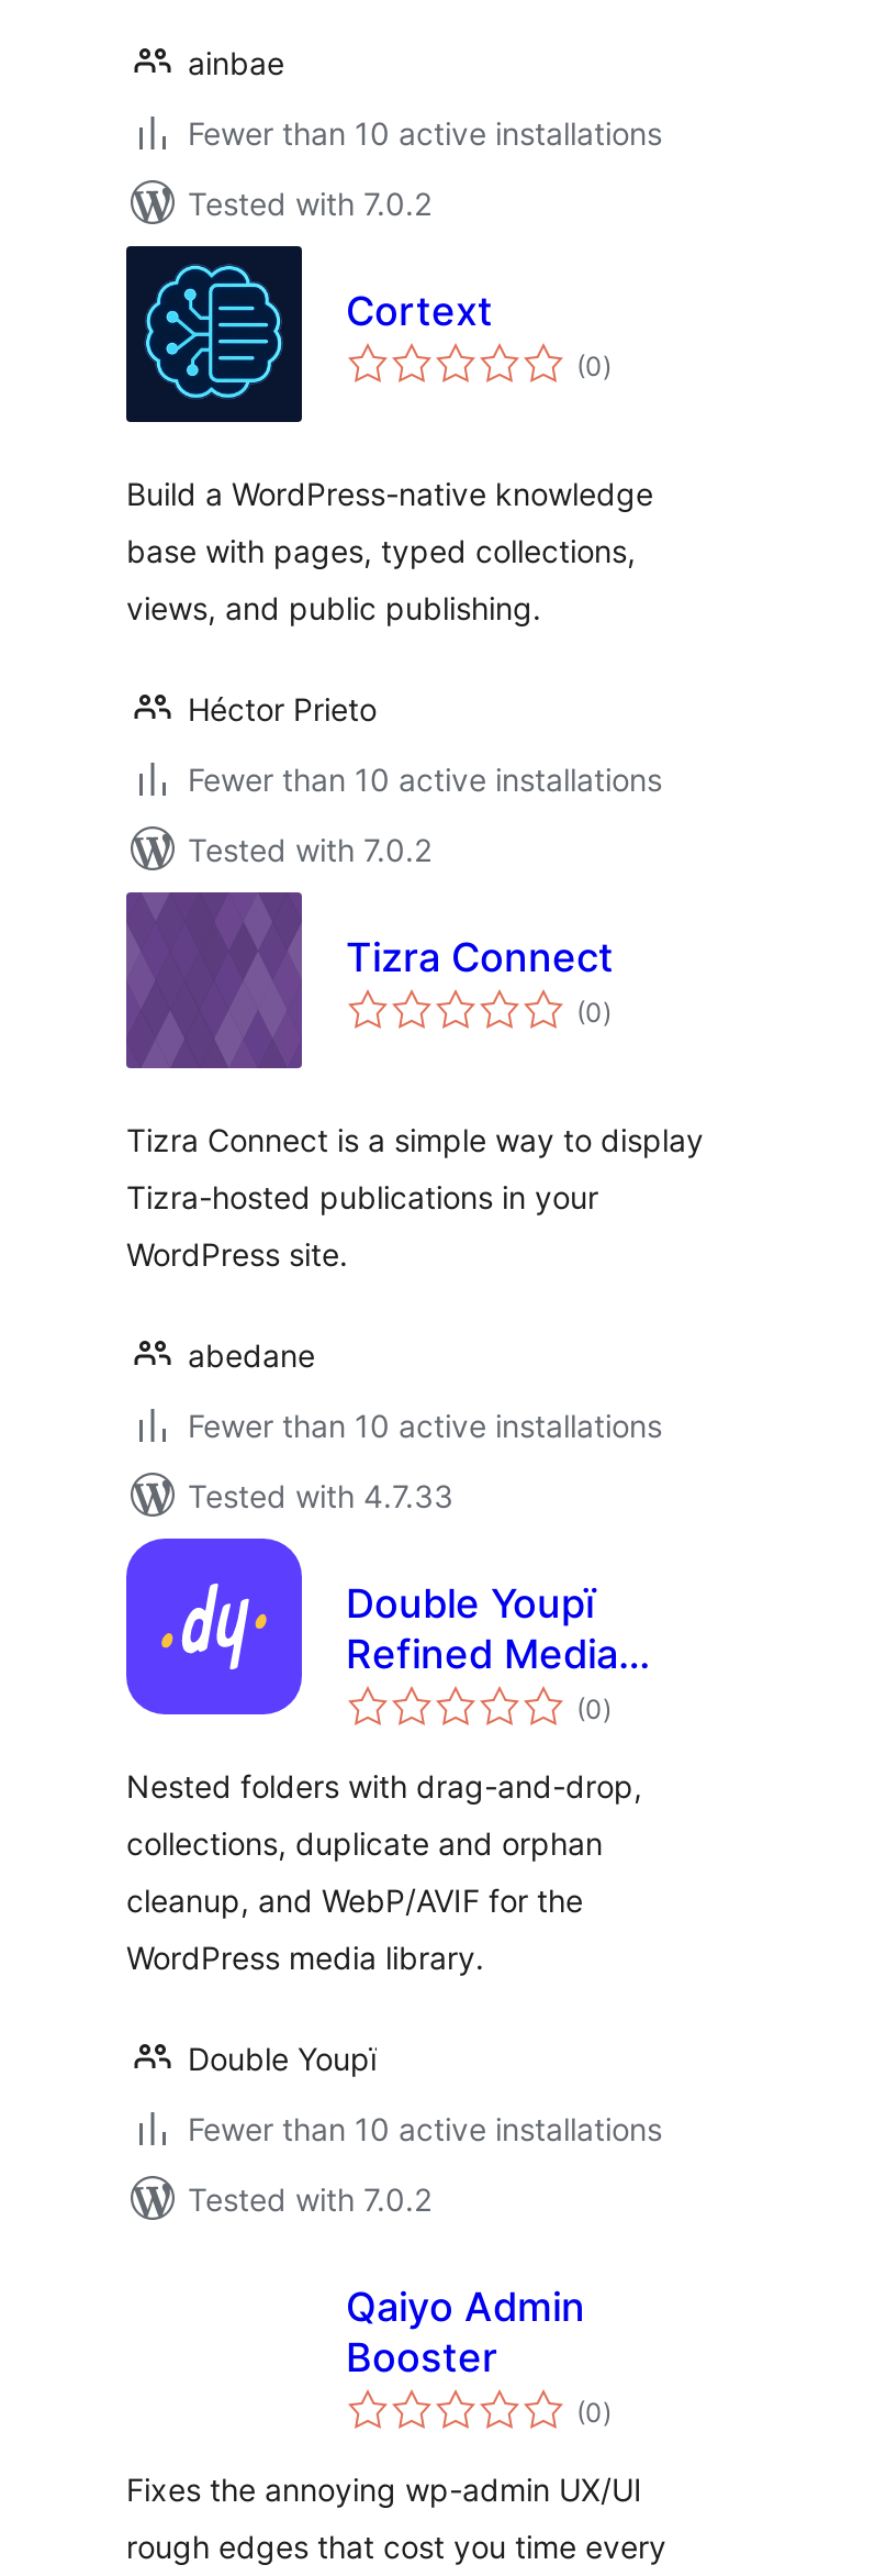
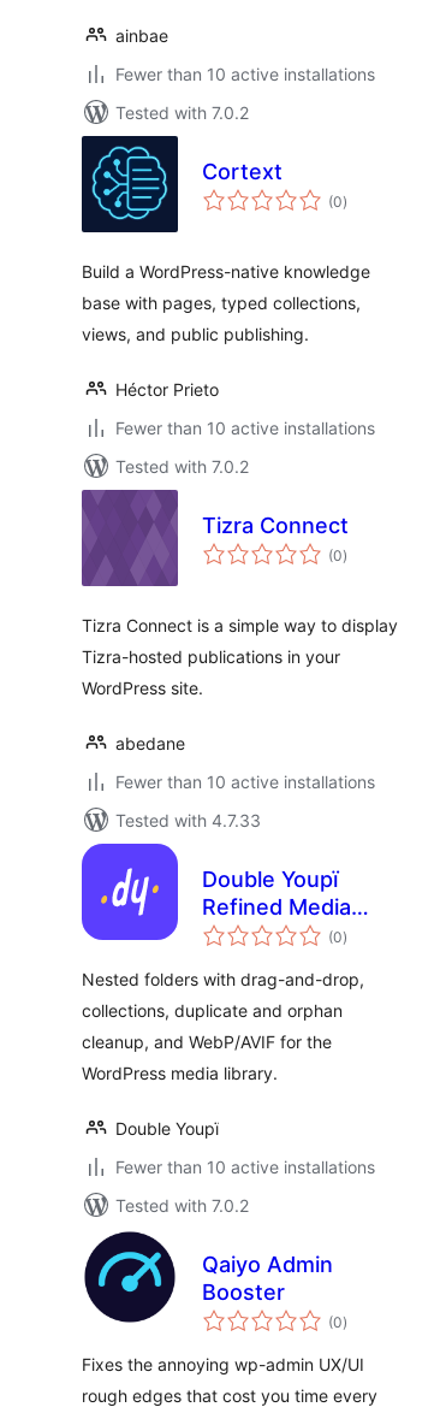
none -> [83,1230,177,1324] [image]

